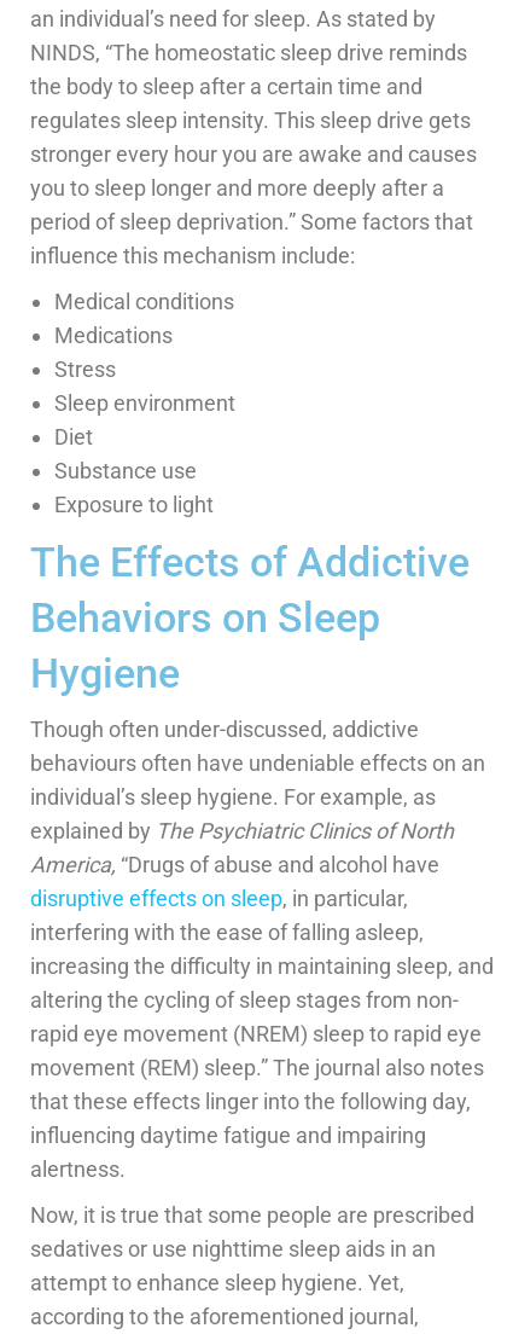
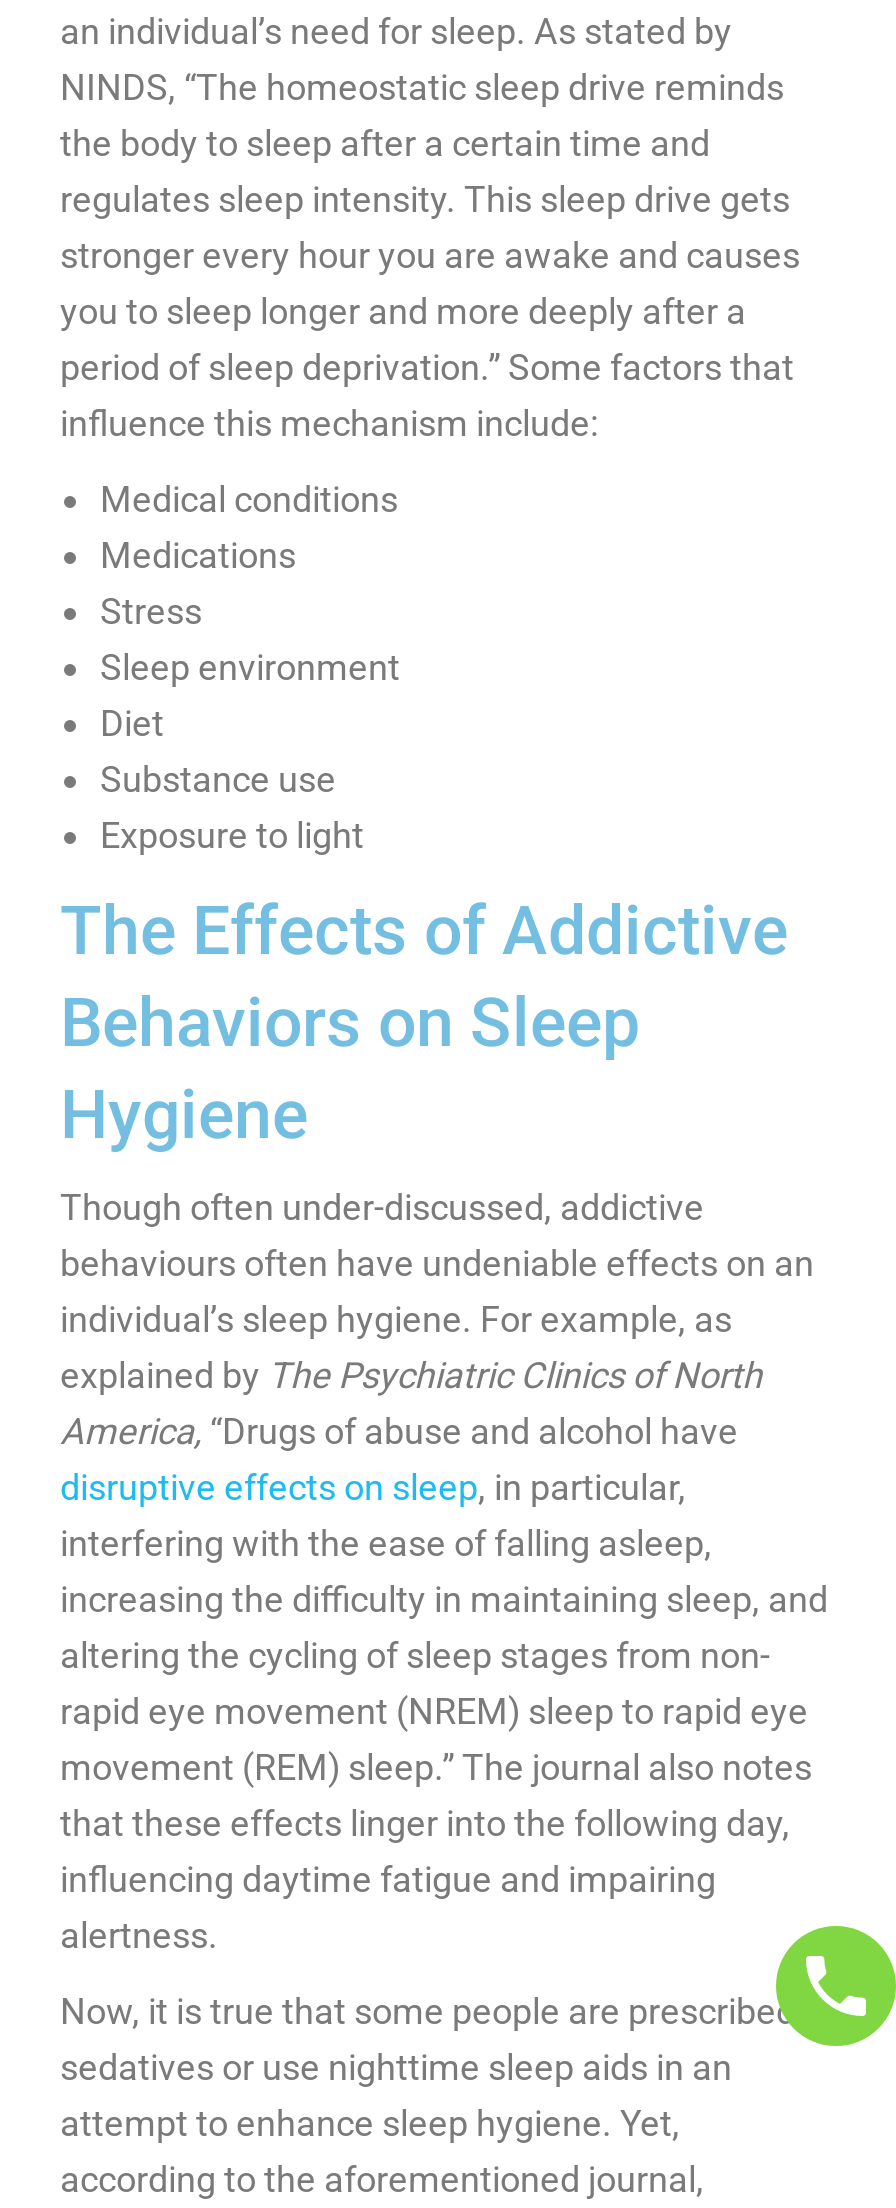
none -> [774,1924,890,2048] [image]

